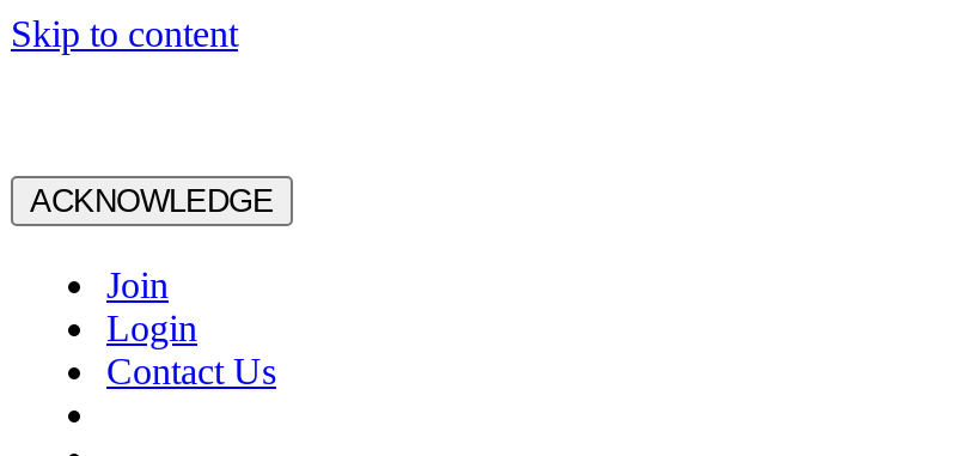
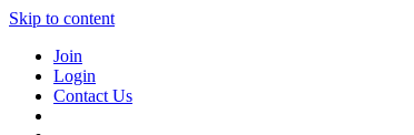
[30,183,274,219] ACKNOWLEDGE -> none

